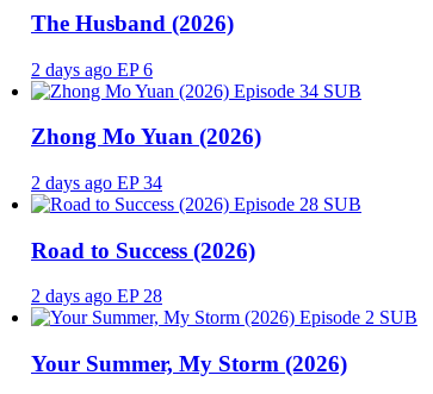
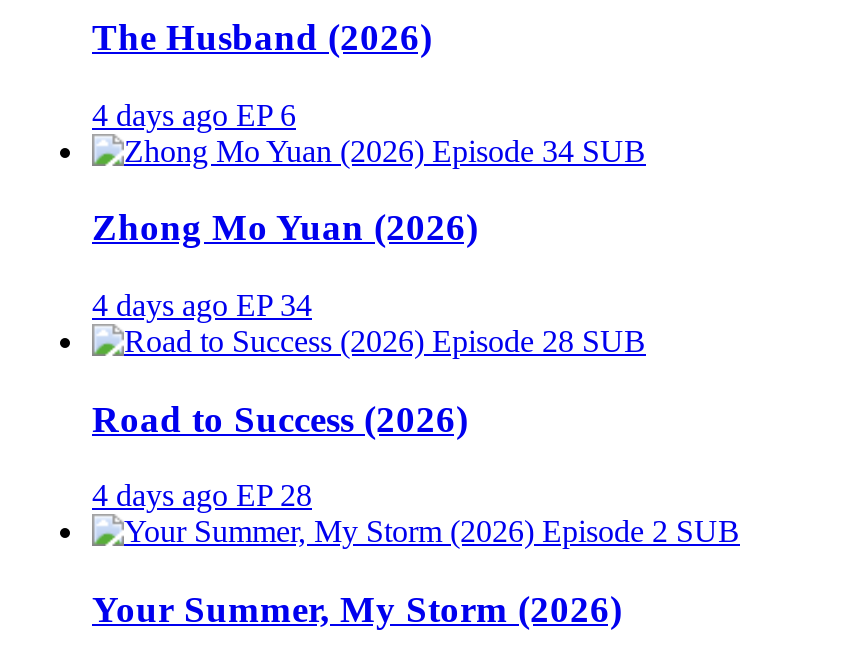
[31,59,153,79] 2 days ago EP 6 -> [92,97,296,131] 4 days ago EP 6
[31,172,162,193] 2 days ago EP 34 -> [92,288,312,322] 4 days ago EP 34
[31,286,162,306] 2 days ago EP 28 -> [92,479,312,513] 4 days ago EP 28

